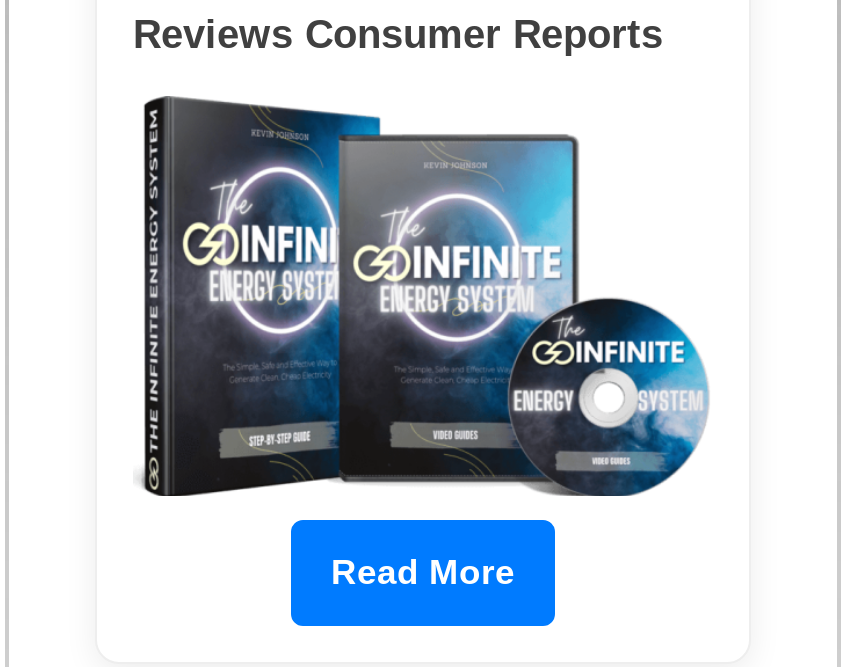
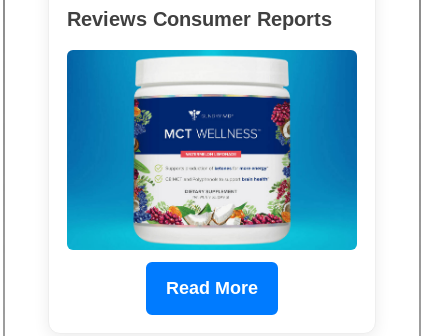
[133,95,713,499] [image] -> [66,49,358,251] [image]

